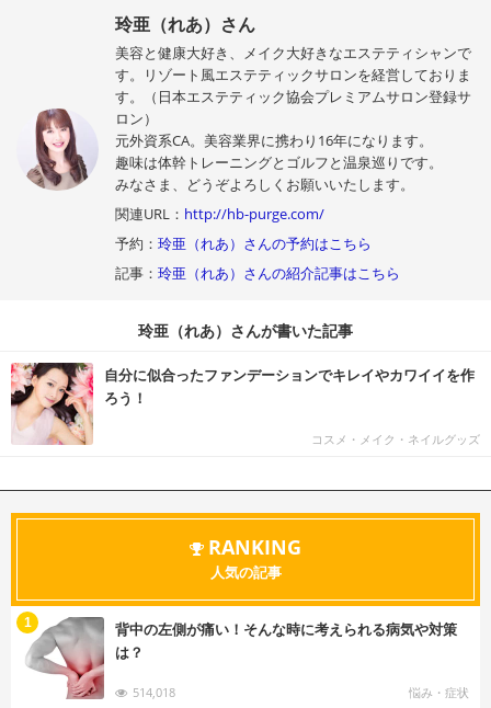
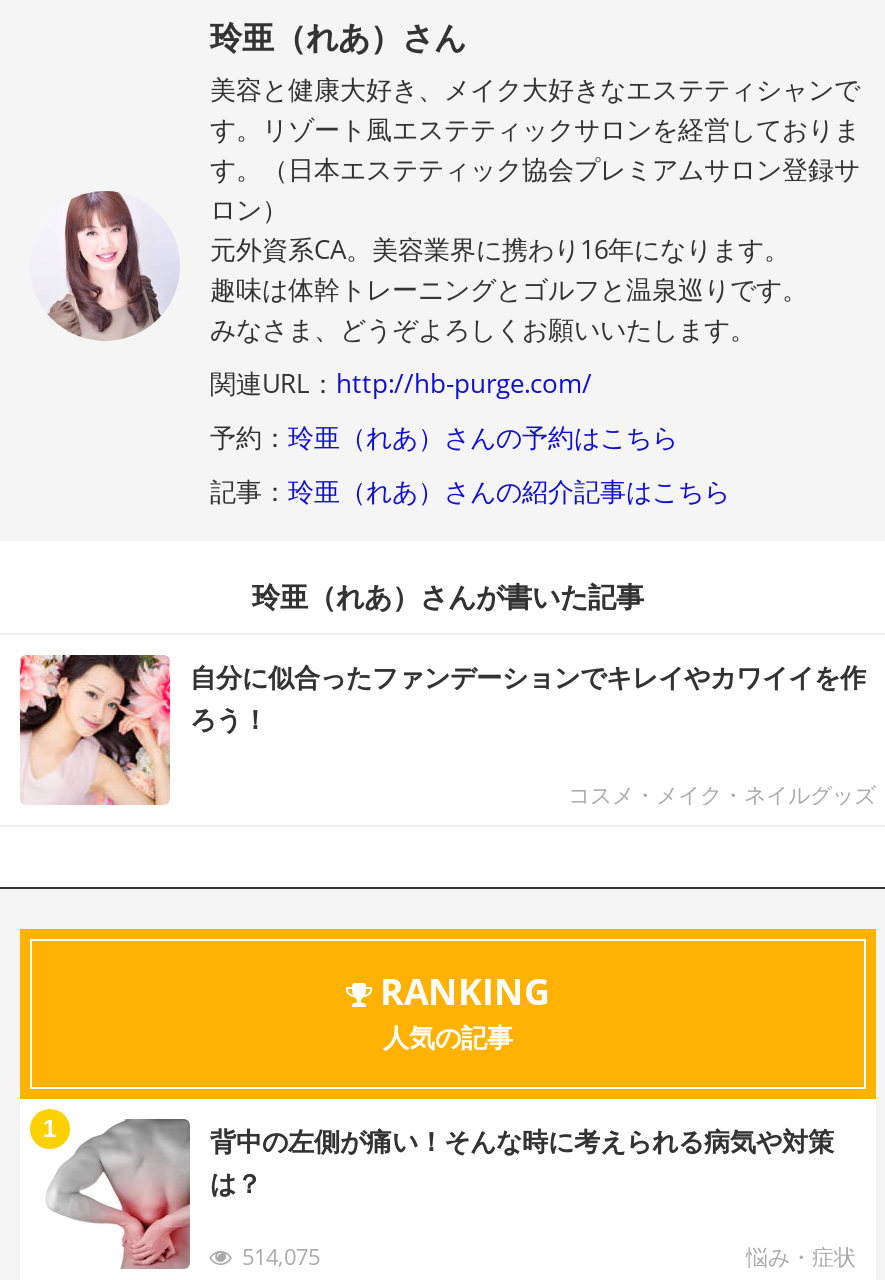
[133,684,175,700] 514,018 -> [242,1241,320,1271] 514,075

